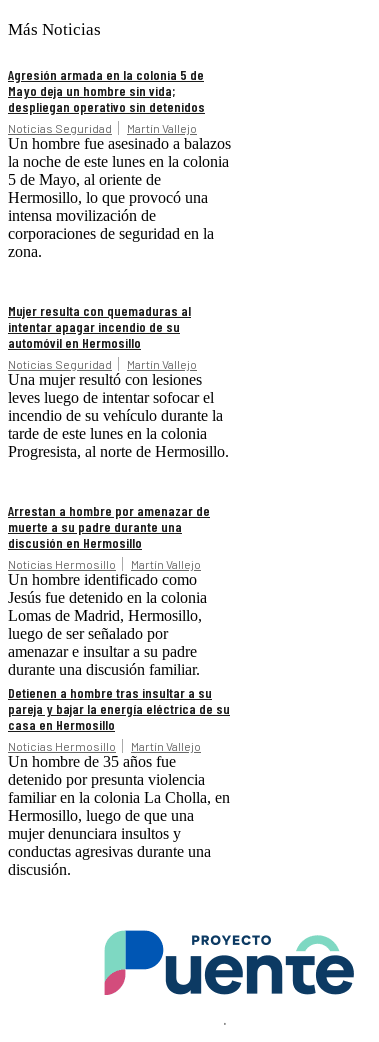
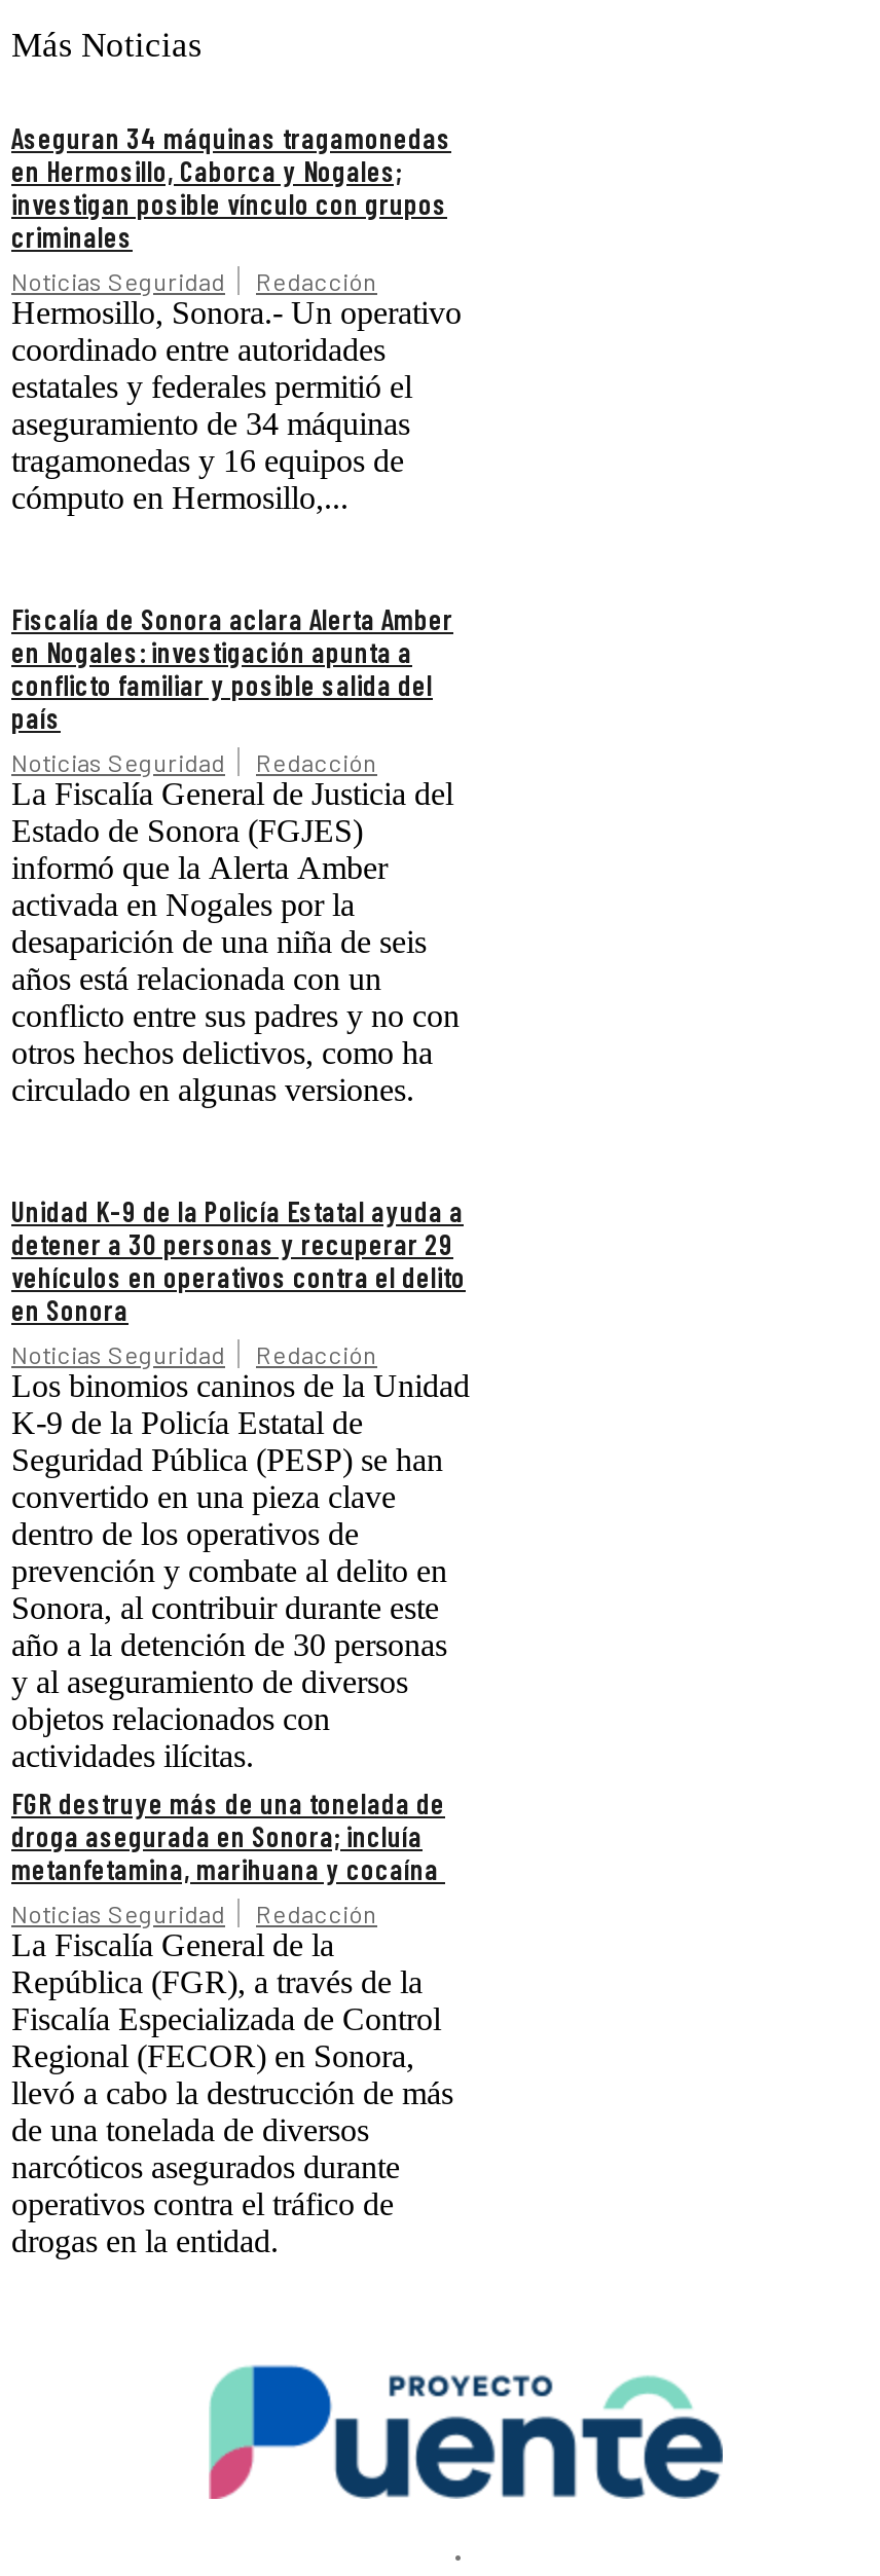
[8,65,205,114] Agresión armada en la colonia 5 de | Mayo deja un hombre sin vida; | despliegan operativo sin detenidos -> [11,119,451,253] Aseguran 34 máquinas tragamonedas | en Hermosillo, Caborca y Nogales; | investigan posible vínculo con grupos | criminales
[8,120,231,259] Martín Vallejo | Un hombre fue asesinado a balazos | la noche de este lunes en la colonia | 5 de Mayo, al oriente de | Hermosillo, lo que provocó una | intensa movilización de | corporaciones de seguridad en la | zona. -> [11,265,462,514] Redacción | Hermosillo, Sonora.- Un operativo | coordinado entre autoridades | estatales y federales permitió el | aseguramiento de 34 máquinas | tragamonedas y 16 equipos de | cómputo en Hermosillo,...
[8,301,191,350] Mujer resulta con quemaduras al | intentar apagar incendio de su | automóvil en Hermosillo -> [11,600,453,734] Fiscalía de Sonora aclara Alerta Amber | en Nogales: investigación apunta a | conflicto familiar y posible salida del | país
[8,356,229,459] Martín Vallejo | Una mujer resultó con lesiones | leves luego de intentar sofocar el | incendio de su vehículo durante la | tarde de este lunes en la colonia | Progresista, al norte de Hermosillo. -> [11,746,460,1106] Redacción | La Fiscalía General de Justicia del | Estado de Sonora (FGJES) | informó que la Alerta Amber | activada en Nogales por la | desaparición de una niña de seis | años está relacionada con un | conflicto entre sus padres y no con | otros hechos delictivos, como ha | circulado en algunas versiones.
[8,501,230,877] Arrestan a hombre por amenazar de | muerte a su padre durante una | discusión en Hermosillo | Noticias Hermosillo | Martín Vallejo | Un hombre identificado como | Jesús fue detenido en la colonia | Lomas de Madrid, Hermosillo, | luego de ser señalado por | amenazar e insultar a su padre | durante una discusión familiar. | Detienen a hombre tras insultar a su | pareja y bajar la energía eléctrica de su | casa en Hermosillo | Noticias Hermosillo | Martín Vallejo | Un hombre de 35 años fue | detenido por presunta violencia | familiar en la colonia La Cholla, en | Hermosillo, luego de que una | mujer denunciara insultos y | conductas agresivas durante una | discusión. -> [11,1192,470,2257] Unidad K-9 de la Policía Estatal ayuda a | detener a 30 personas y recuperar 29 | vehículos en operativos contra el delito | en Sonora | Noticias Seguridad | Redacción | Los binomios caninos de la Unidad | K-9 de la Policía Estatal de | Seguridad Pública (PESP) se han | convertido en una pieza clave | dentro de los operativos de | prevención y combate al delito en | Sonora, al contribuir durante este | año a la detención de 30 personas | y al aseguramiento de diversos | objetos relacionados con | actividades ilícitas. | FGR destruye más de una tonelada de | droga asegurada en Sonora; incluía | metanfetamina, marihuana y cocaína | Noticias Seguridad | Redacción | La Fiscalía General de la | República (FGR), a través de la | Fiscalía Especializada de Control | Regional (FECOR) en Sonora, | llevó a cabo la destrucción de más | de una tonelada de diversos | narcóticos asegurados durante | operativos contra el tráfico de | drogas en la entidad.

